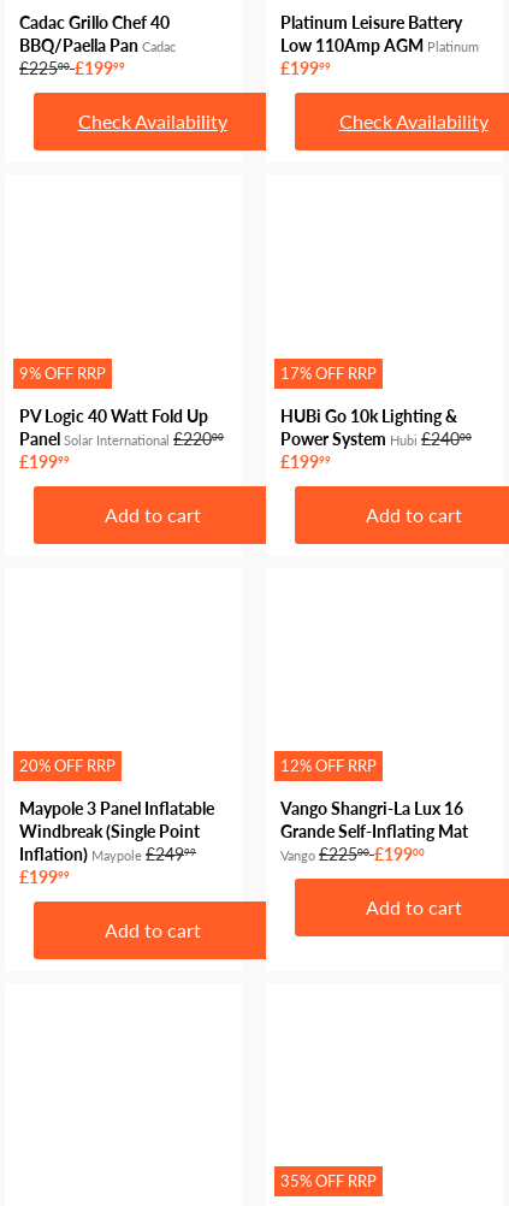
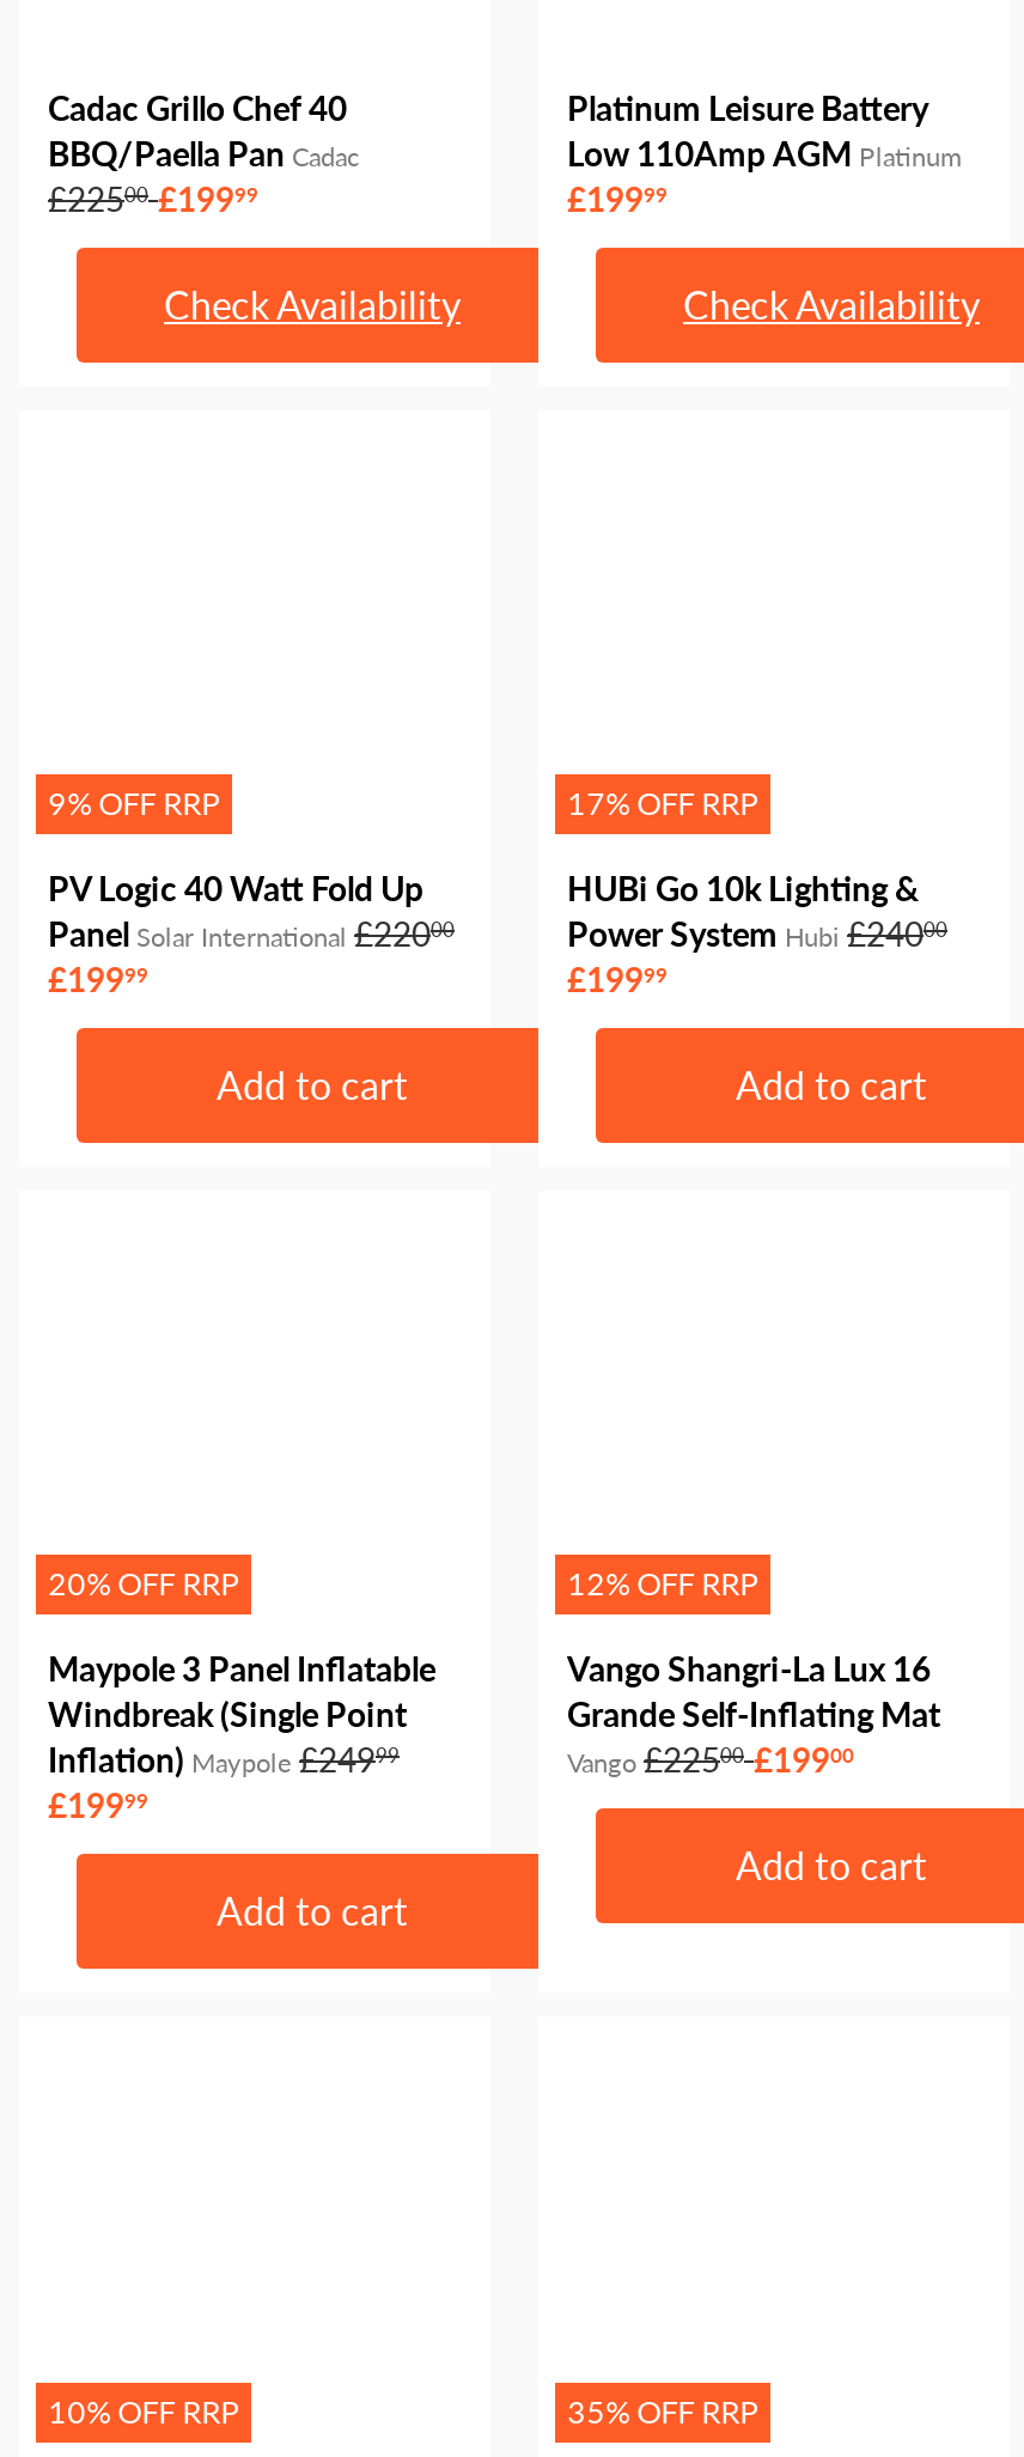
none -> [48,2392,239,2430] 10% OFF RRP

